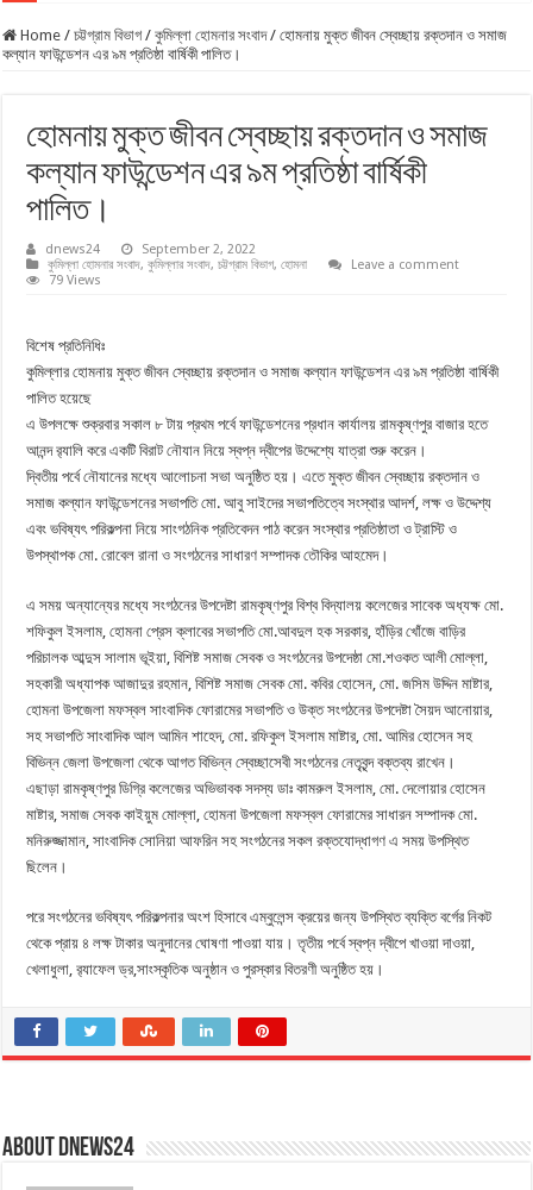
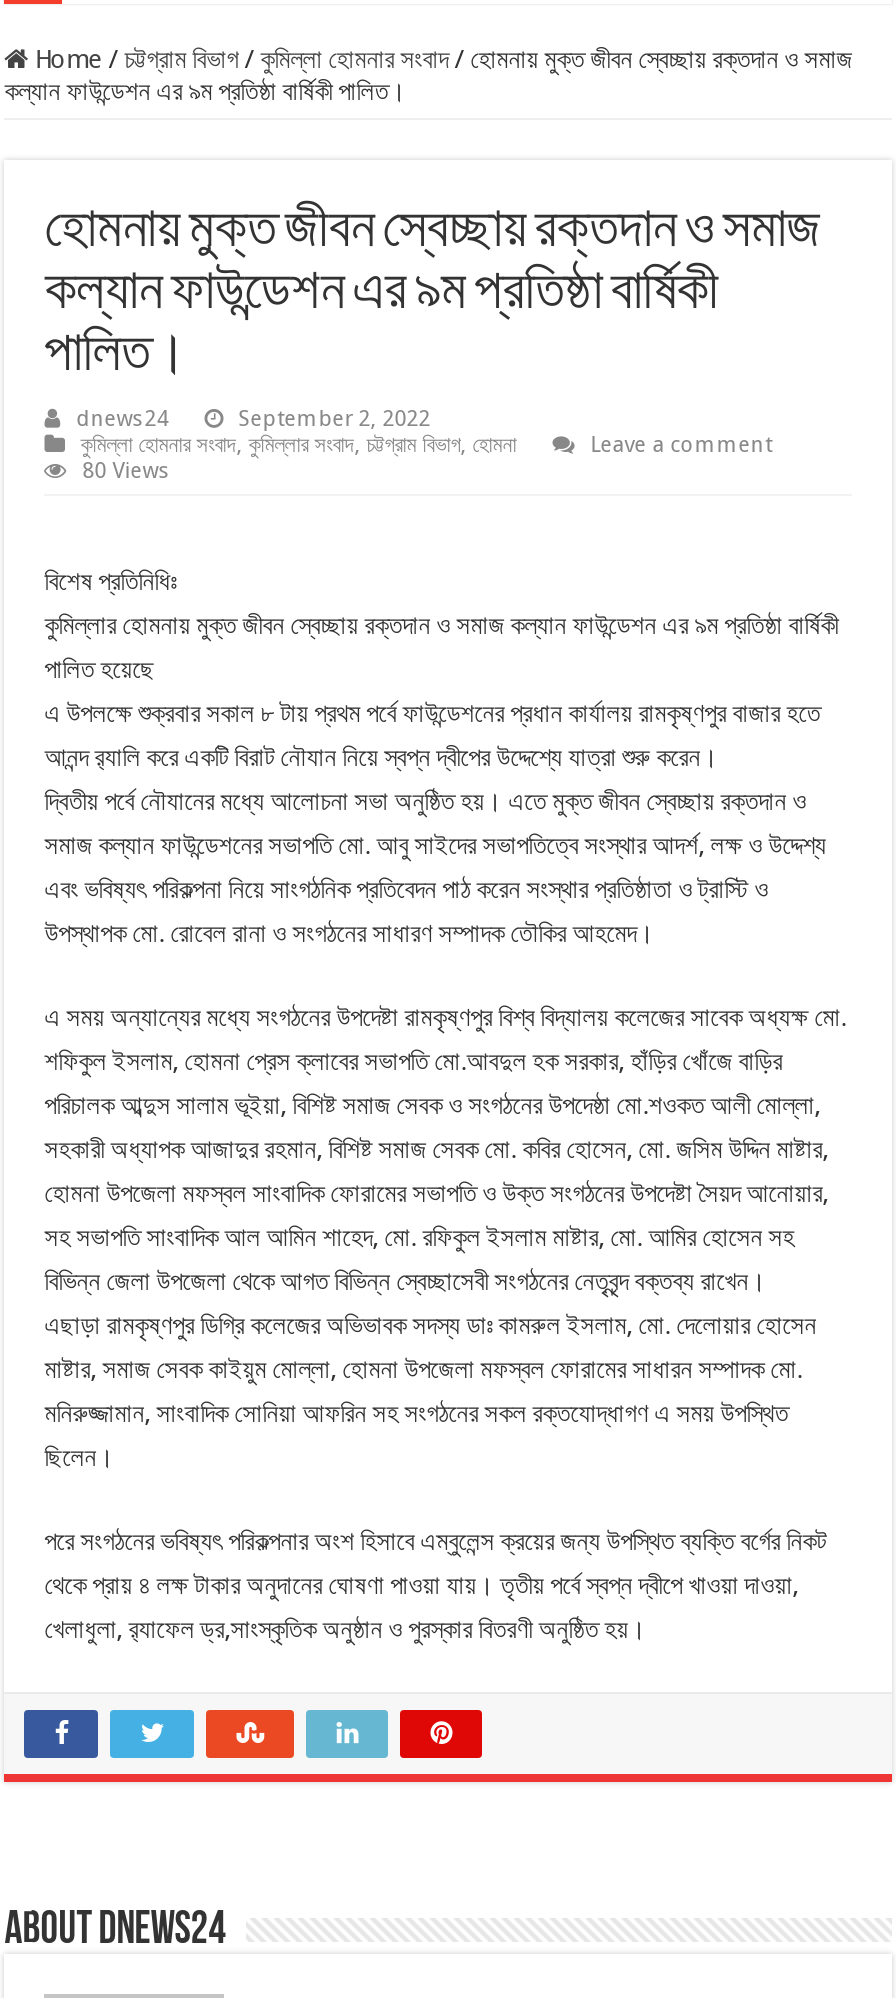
[49,272,101,288] 79 Views -> [82,457,170,483] 80 Views

